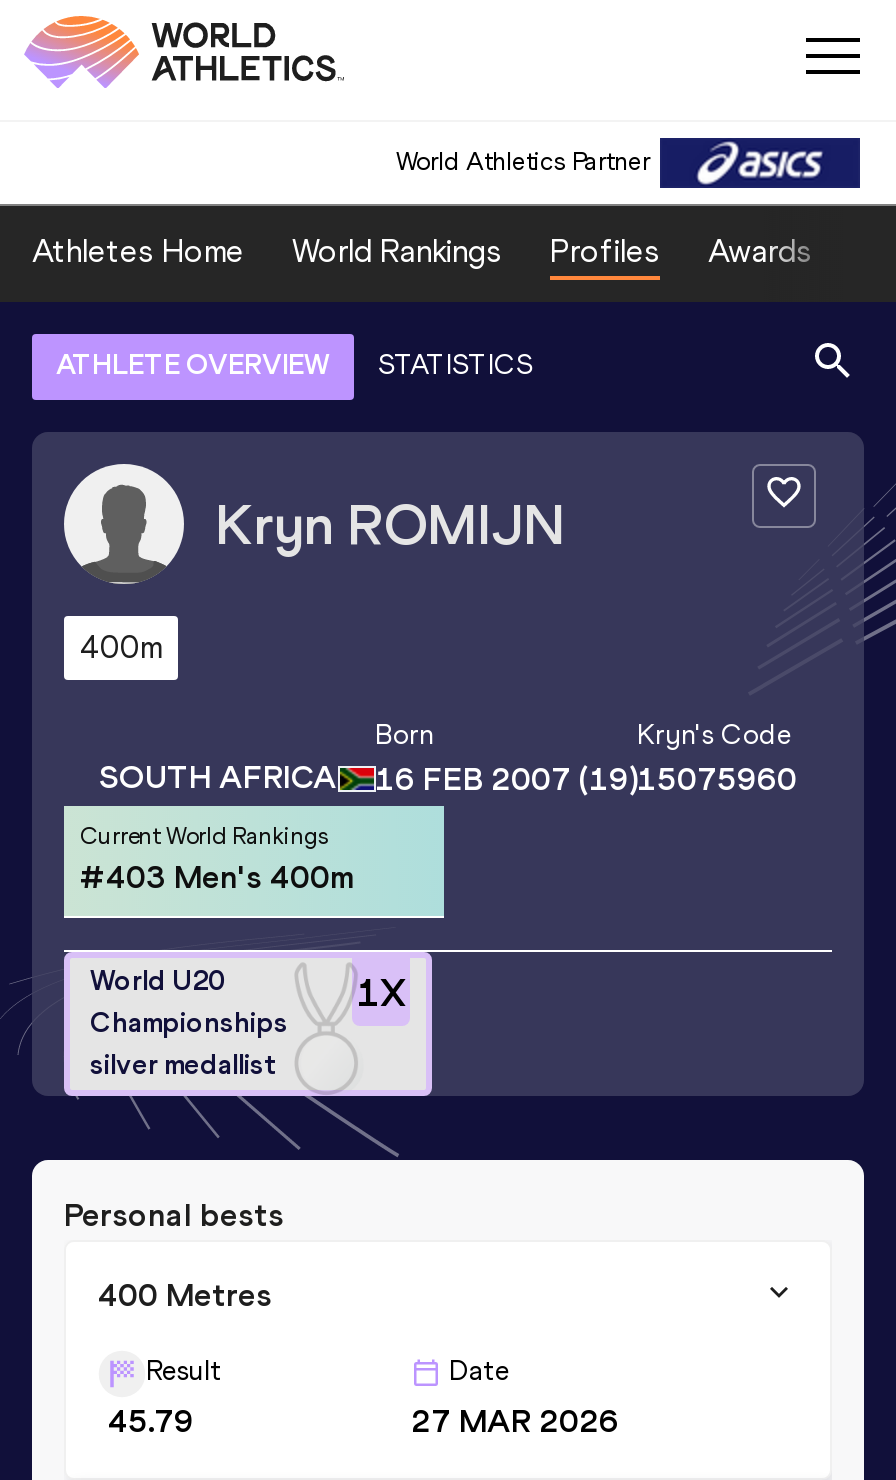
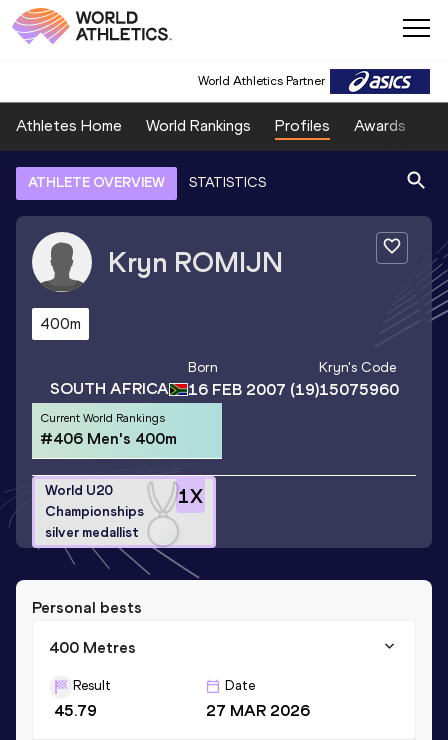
[80,858,354,896] #403 Men's 400m -> [40,429,177,448] #406 Men's 400m

